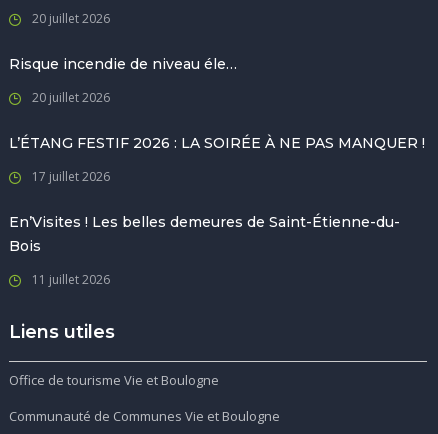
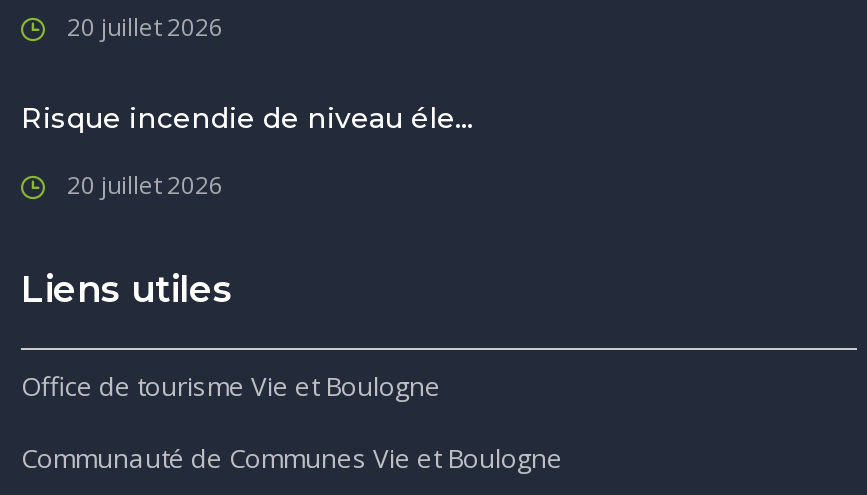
[9,134,425,288] L’ÉTANG FESTIF 2026 : LA SOIRÉE À NE PAS MANQUER ! | 17 juillet 2026 | En’Visites ! Les belles demeures de Saint-Étienne-du- | Bois | 11 juillet 2026 -> none

